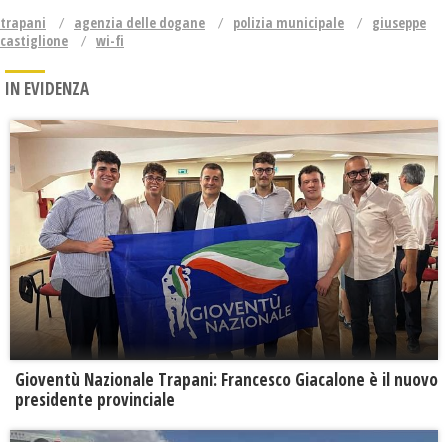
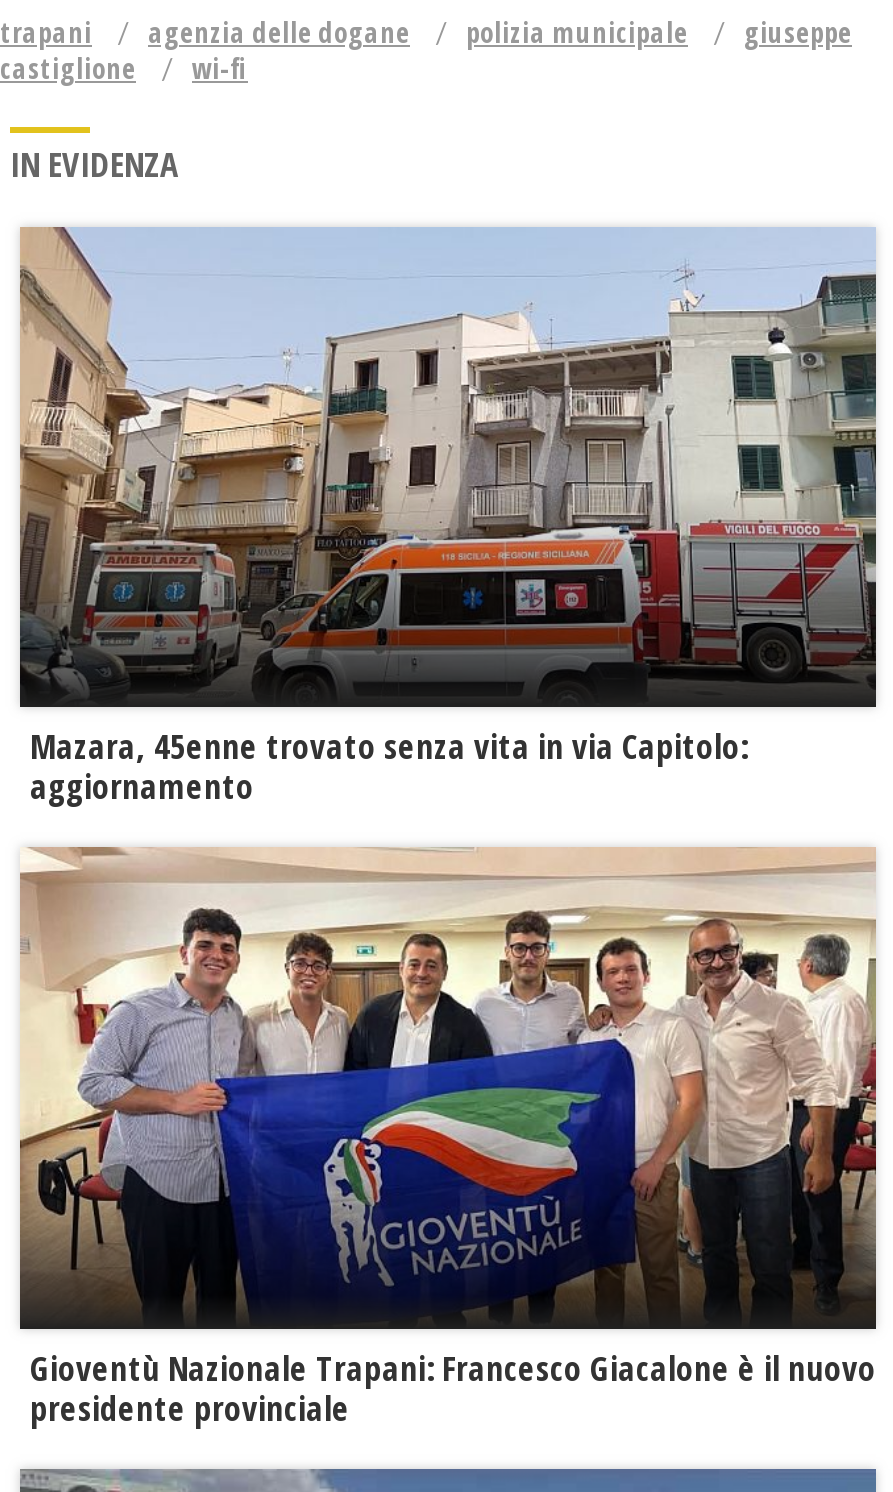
none -> [18,227,878,810] [image] | Mazara, 45enne trovato senza vita in via Capitolo: | aggiornamento

